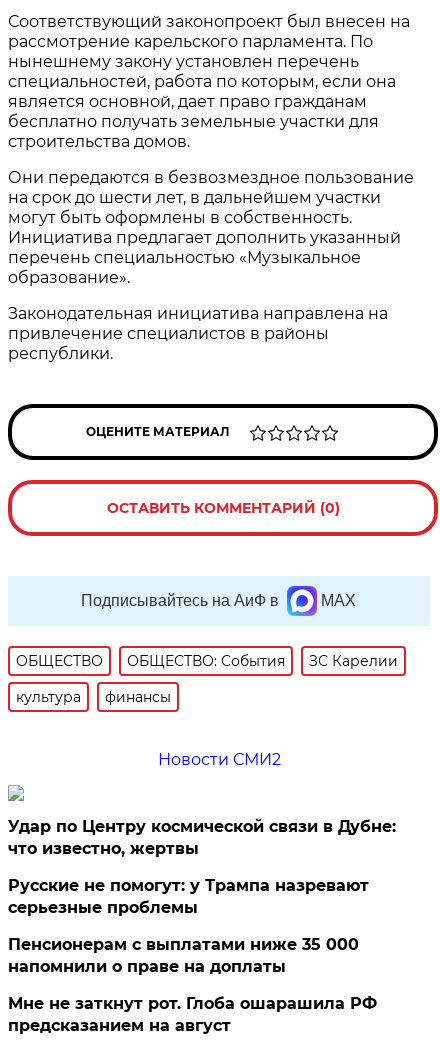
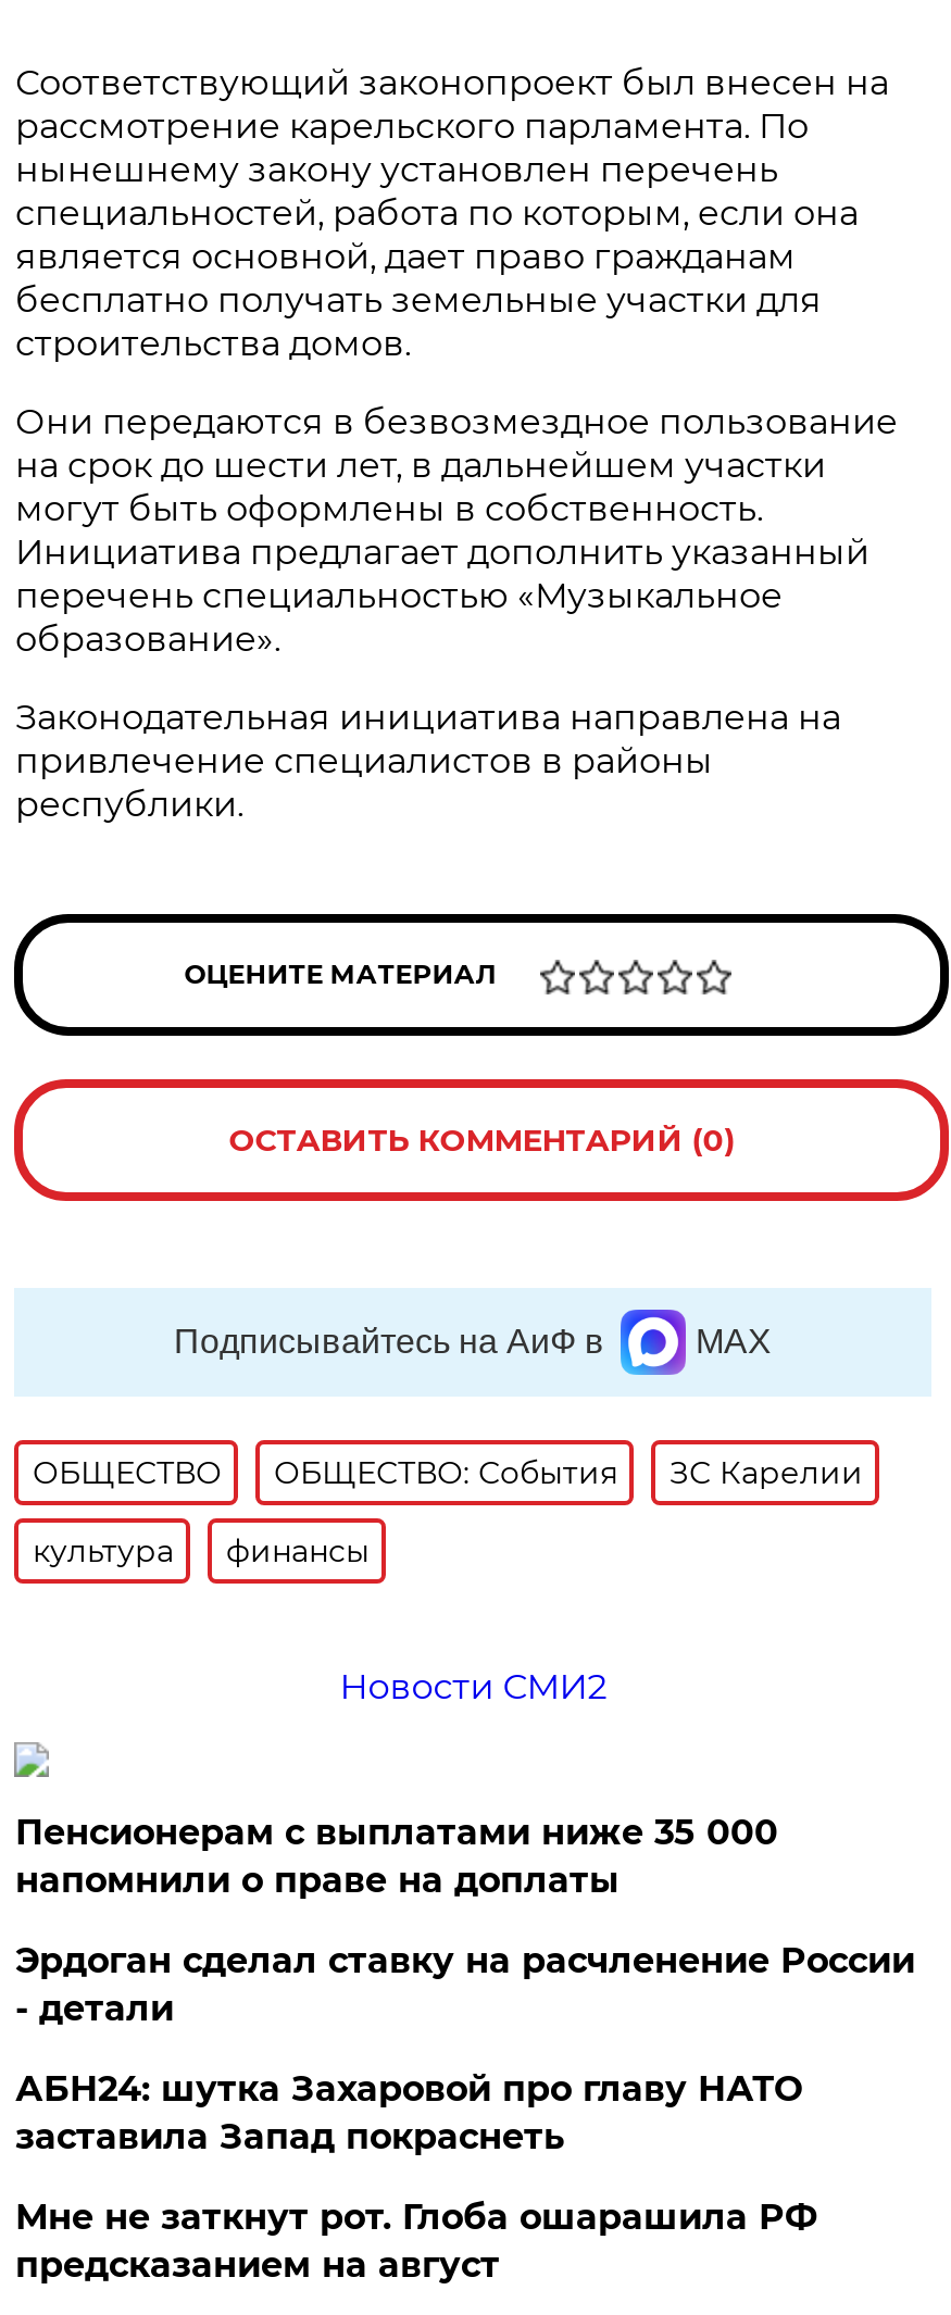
[8,817,396,917] Удар по Центру космической связи в Дубне: | что известно, жертвы | Русские не помогут: у Трампа назревают | серьезные проблемы -> none
moved [8,935,359,976] -> [15,1812,778,1901]: Пенсионерам с выплатами ниже 35 000 | напомнили о праве на доплаты
none -> [15,1940,915,2158] Эрдоган сделал ставку на расчленение России | - детали | АБН24: шутка Захаровой про главу НАТО | заставила Запад покраснеть

